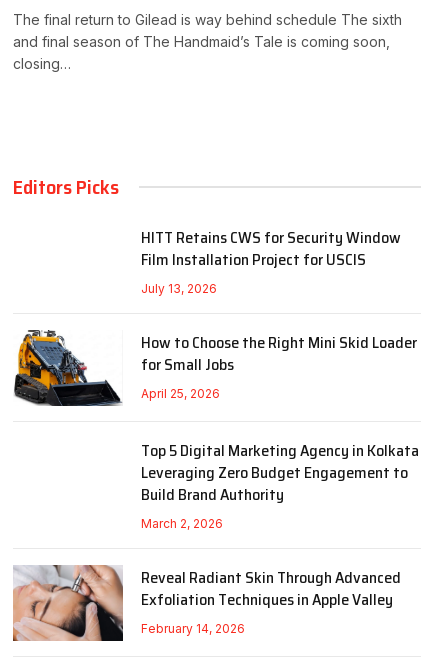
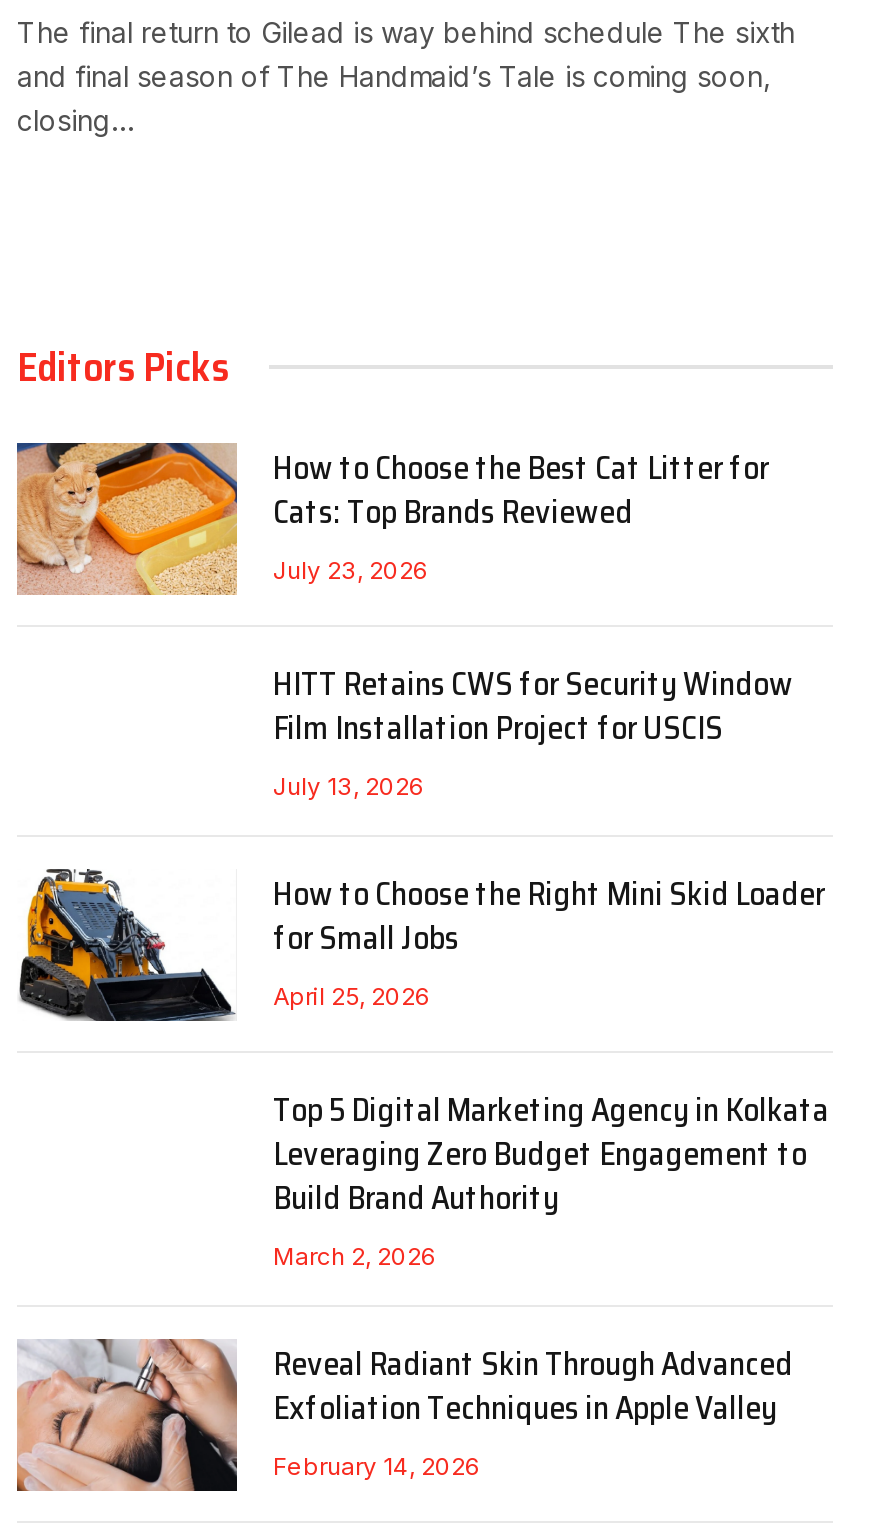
none -> [15,441,769,597] [image] | How to Choose the Best Cat Litter for | Cats: Top Brands Reviewed | July 23, 2026

